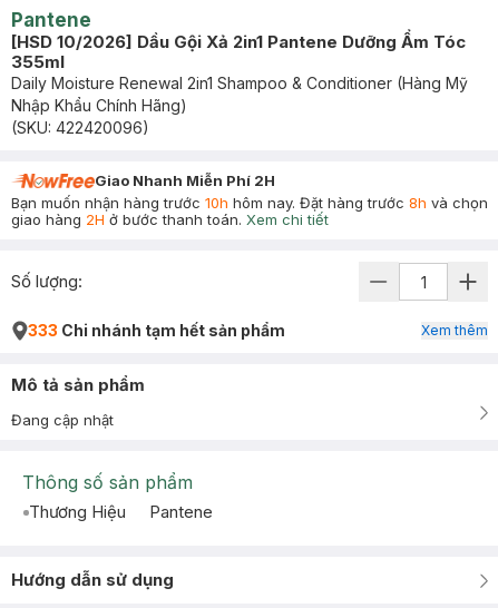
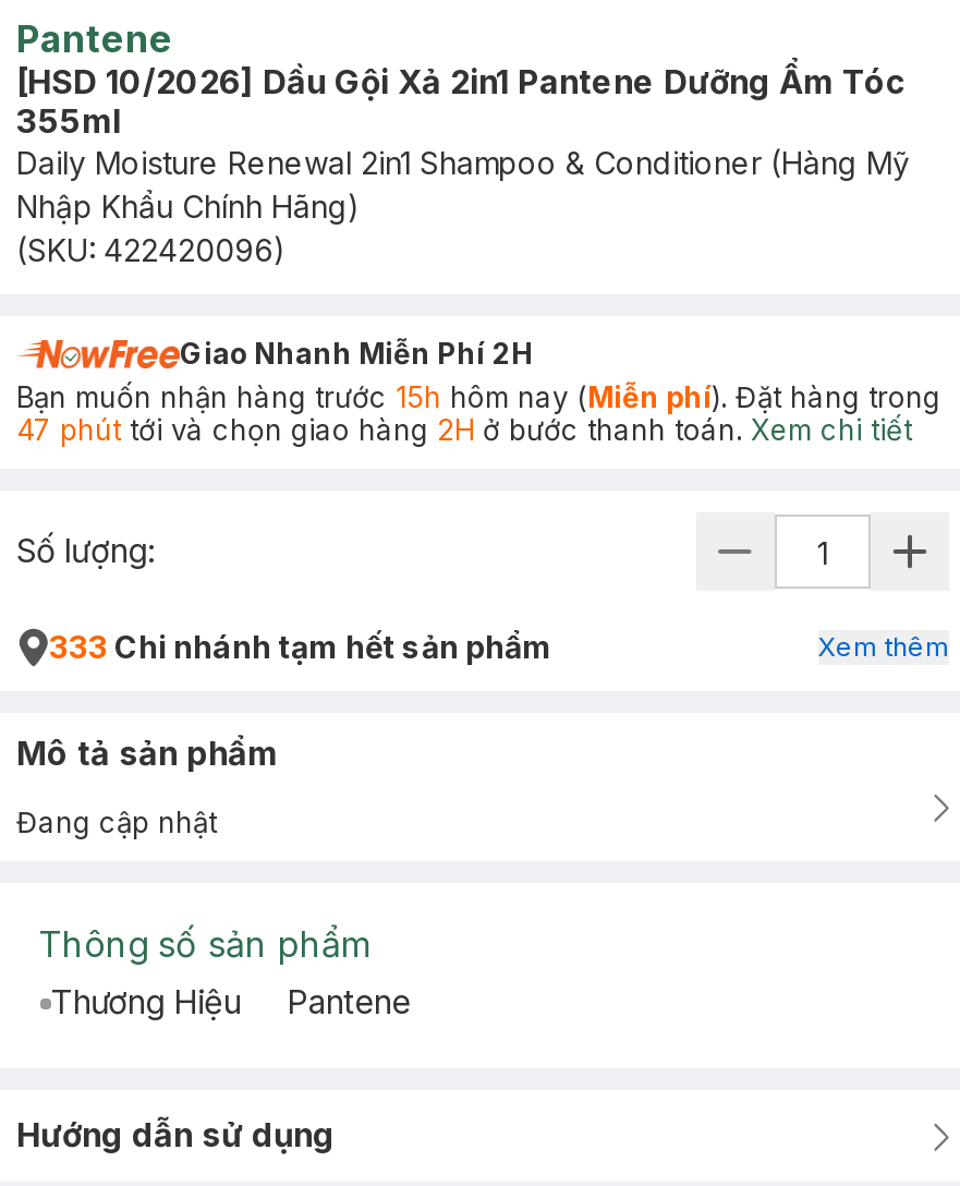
[11,194,488,228] Bạn muốn nhận hàng trước 10h hôm nay. Đặt hàng trước 8h và chọn | giao hàng 2H ở bước thanh toán. Xem chi tiết -> [16,379,940,447] Bạn muốn nhận hàng trước 15h hôm nay (Miễn phí). Đặt hàng trong | 47 phút tới và chọn giao hàng 2H ở bước thanh toán. Xem chi tiết

